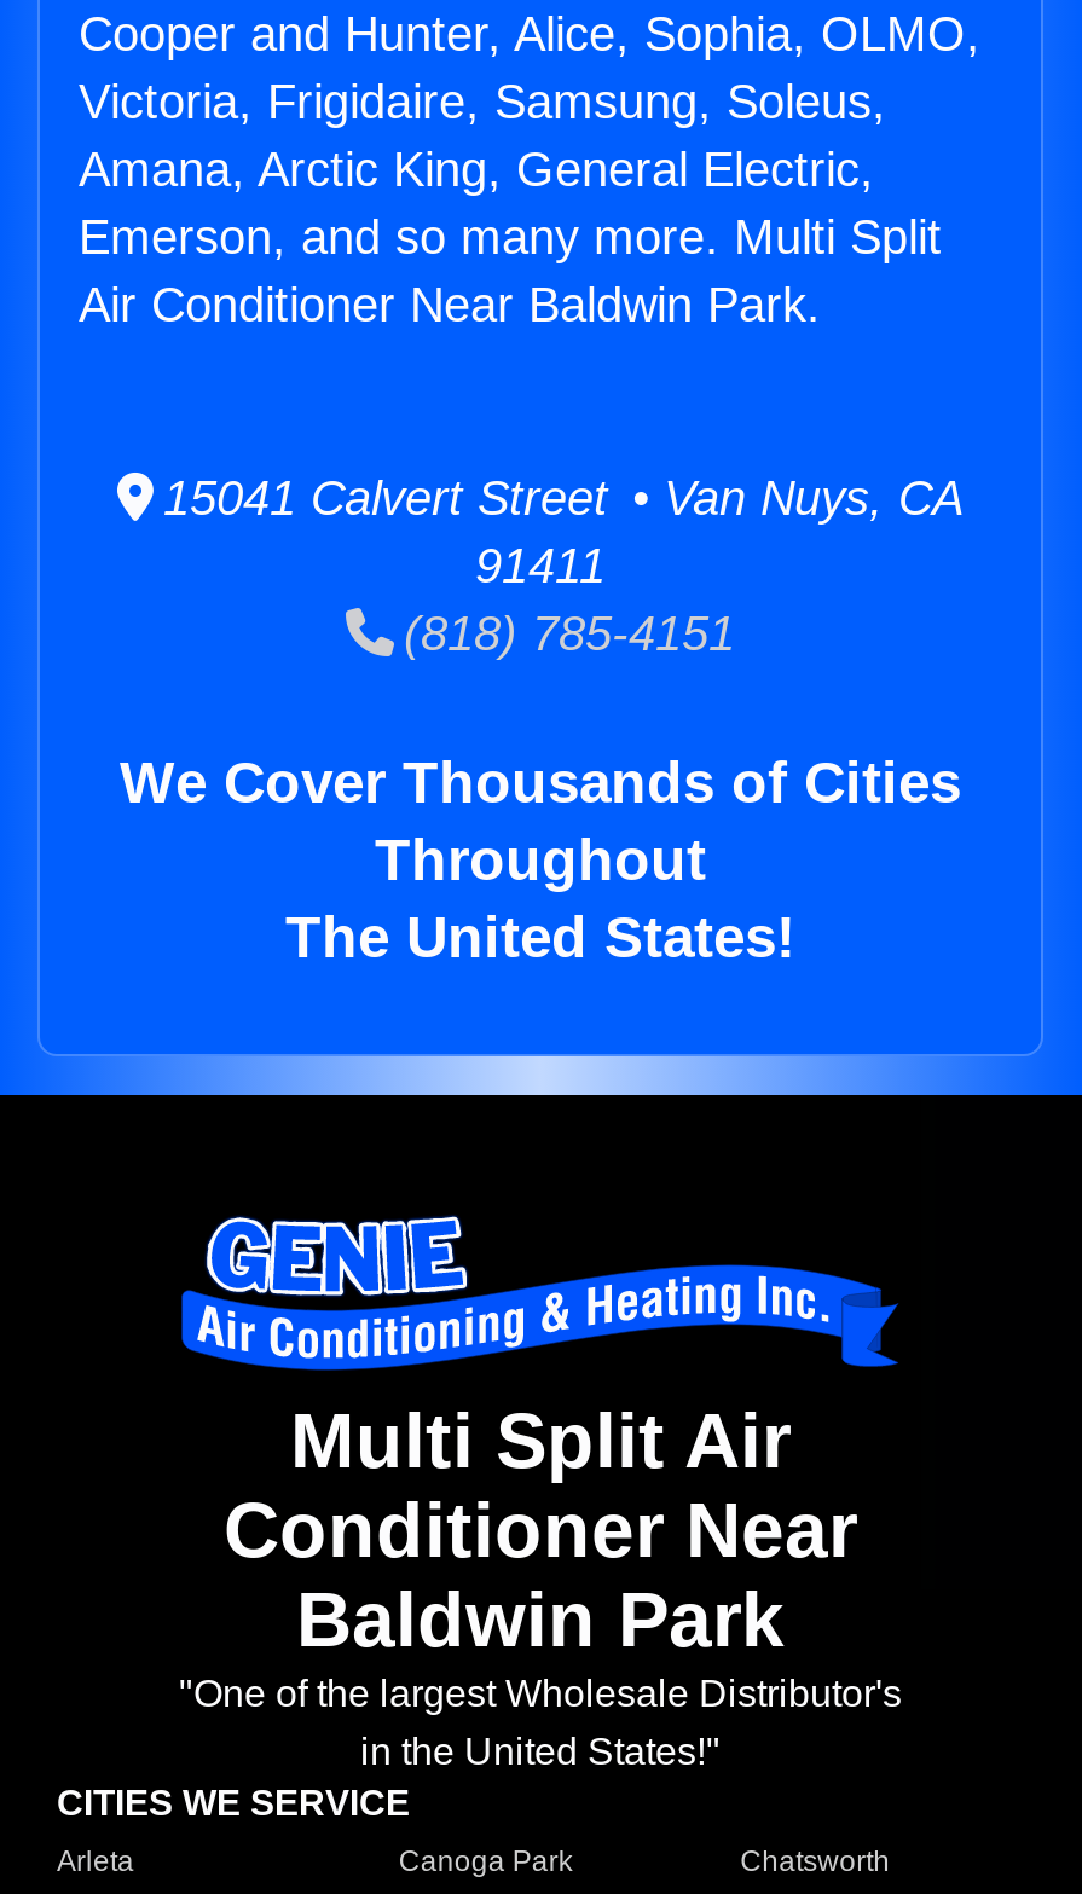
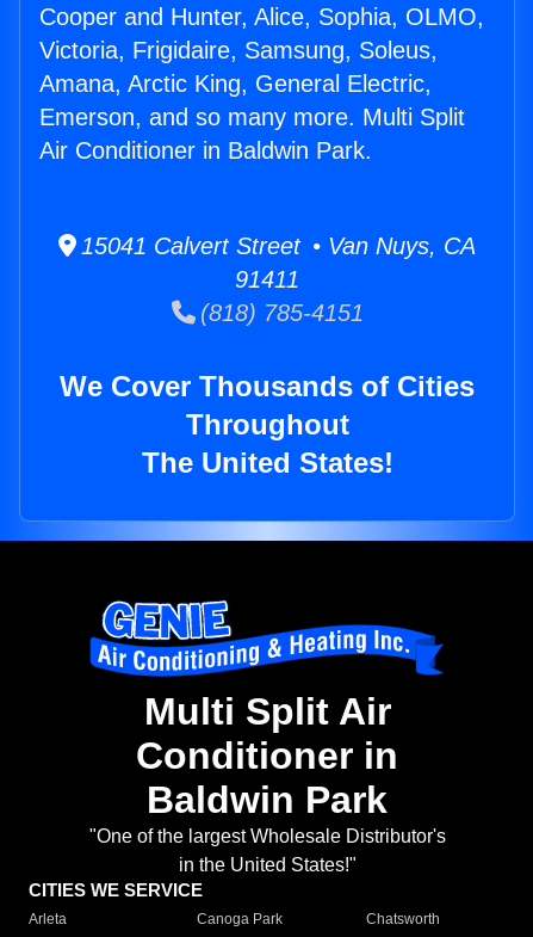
[79,278,821,331] Air Conditioner Near Baldwin Park. -> [39,137,372,164] Air Conditioner in Baldwin Park.
[224,1487,857,1574] Conditioner Near -> [136,734,398,777] Conditioner in

